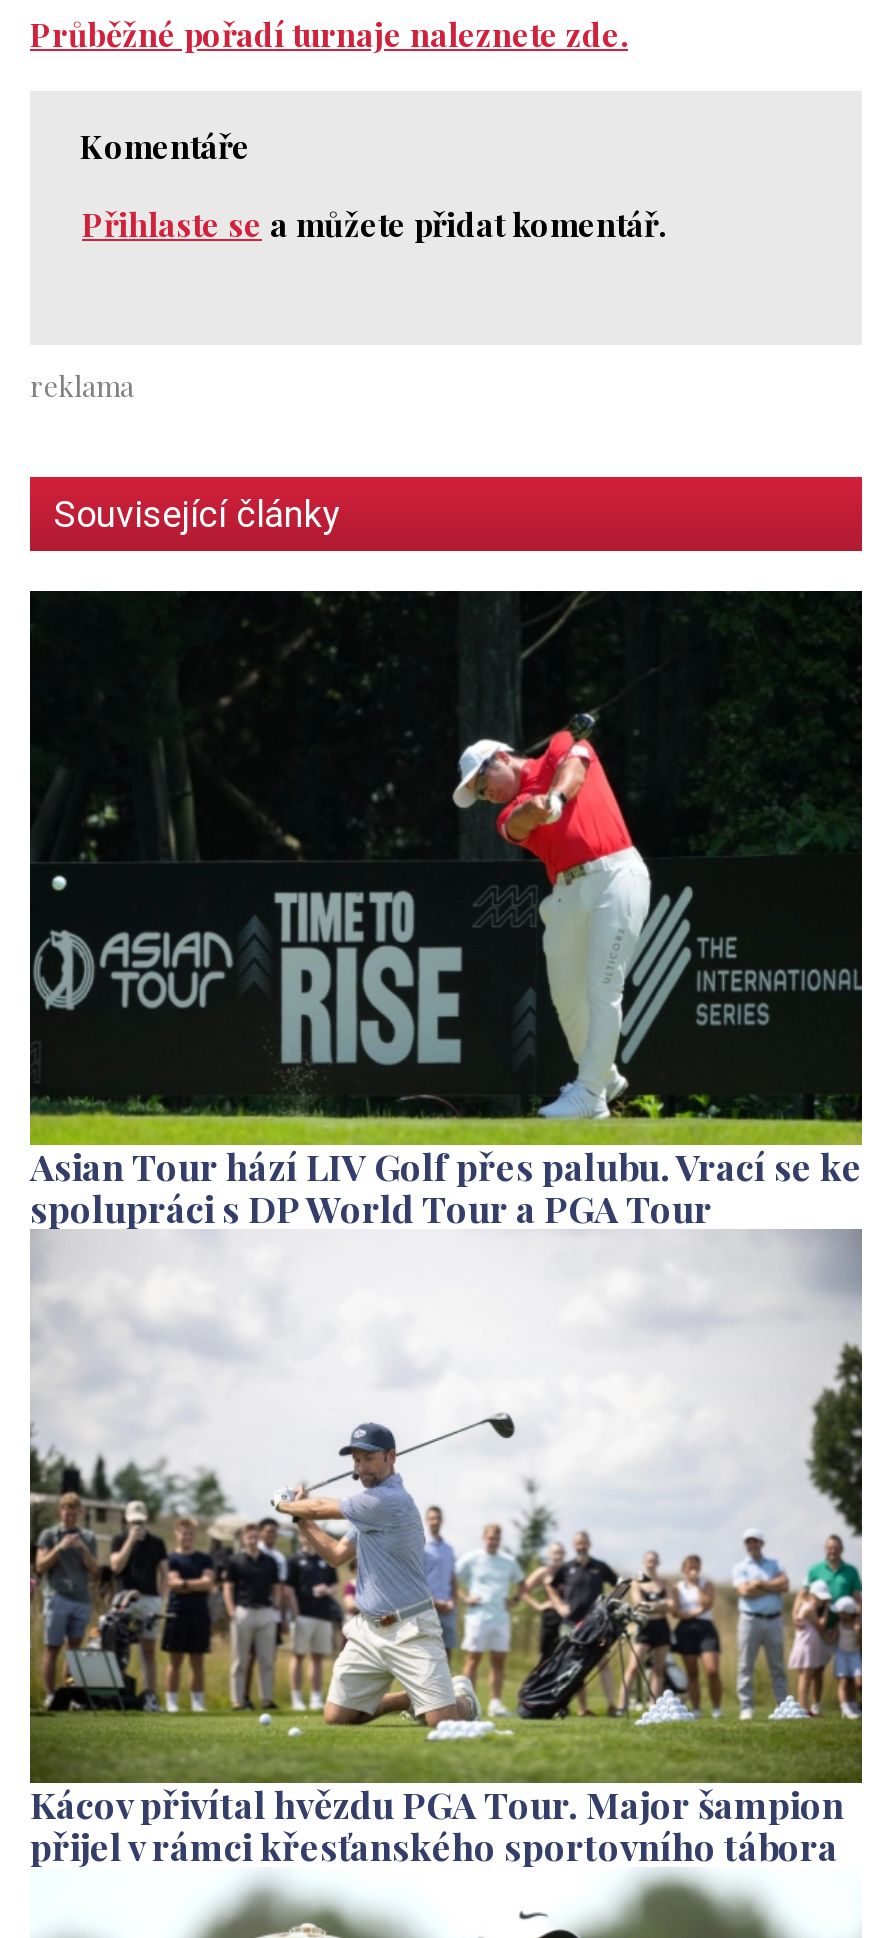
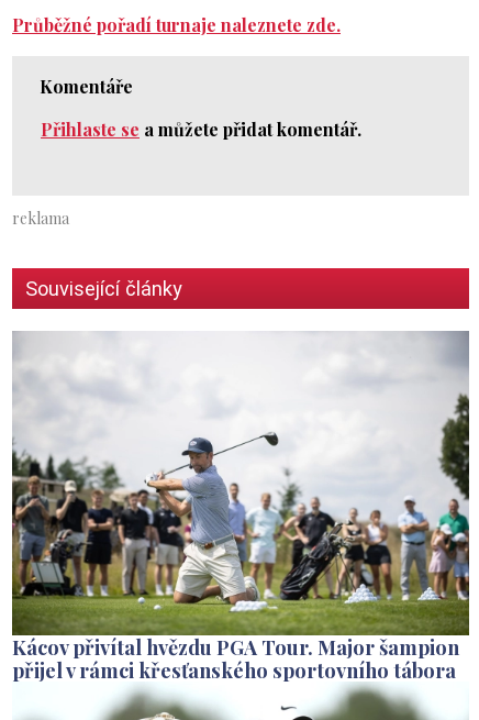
[28,589,864,1233] [image] | Asian Tour hází LIV Golf přes palubu. Vrací se ke | spolupráci s DP World Tour a PGA Tour -> none

